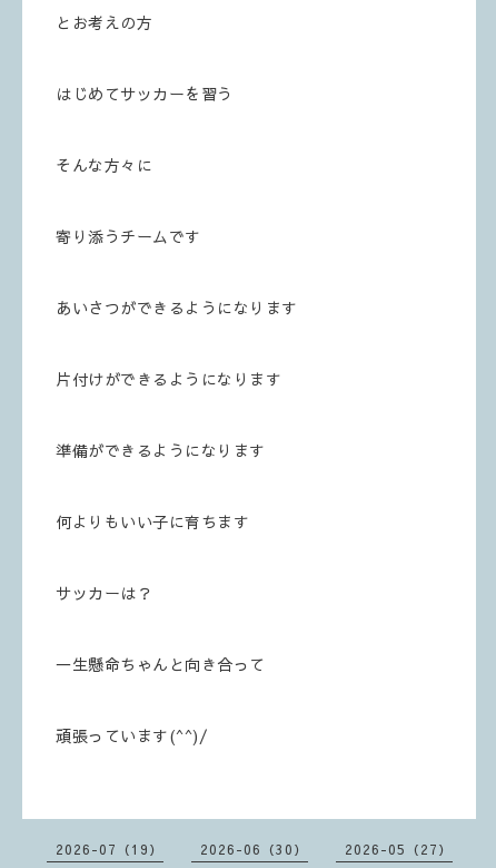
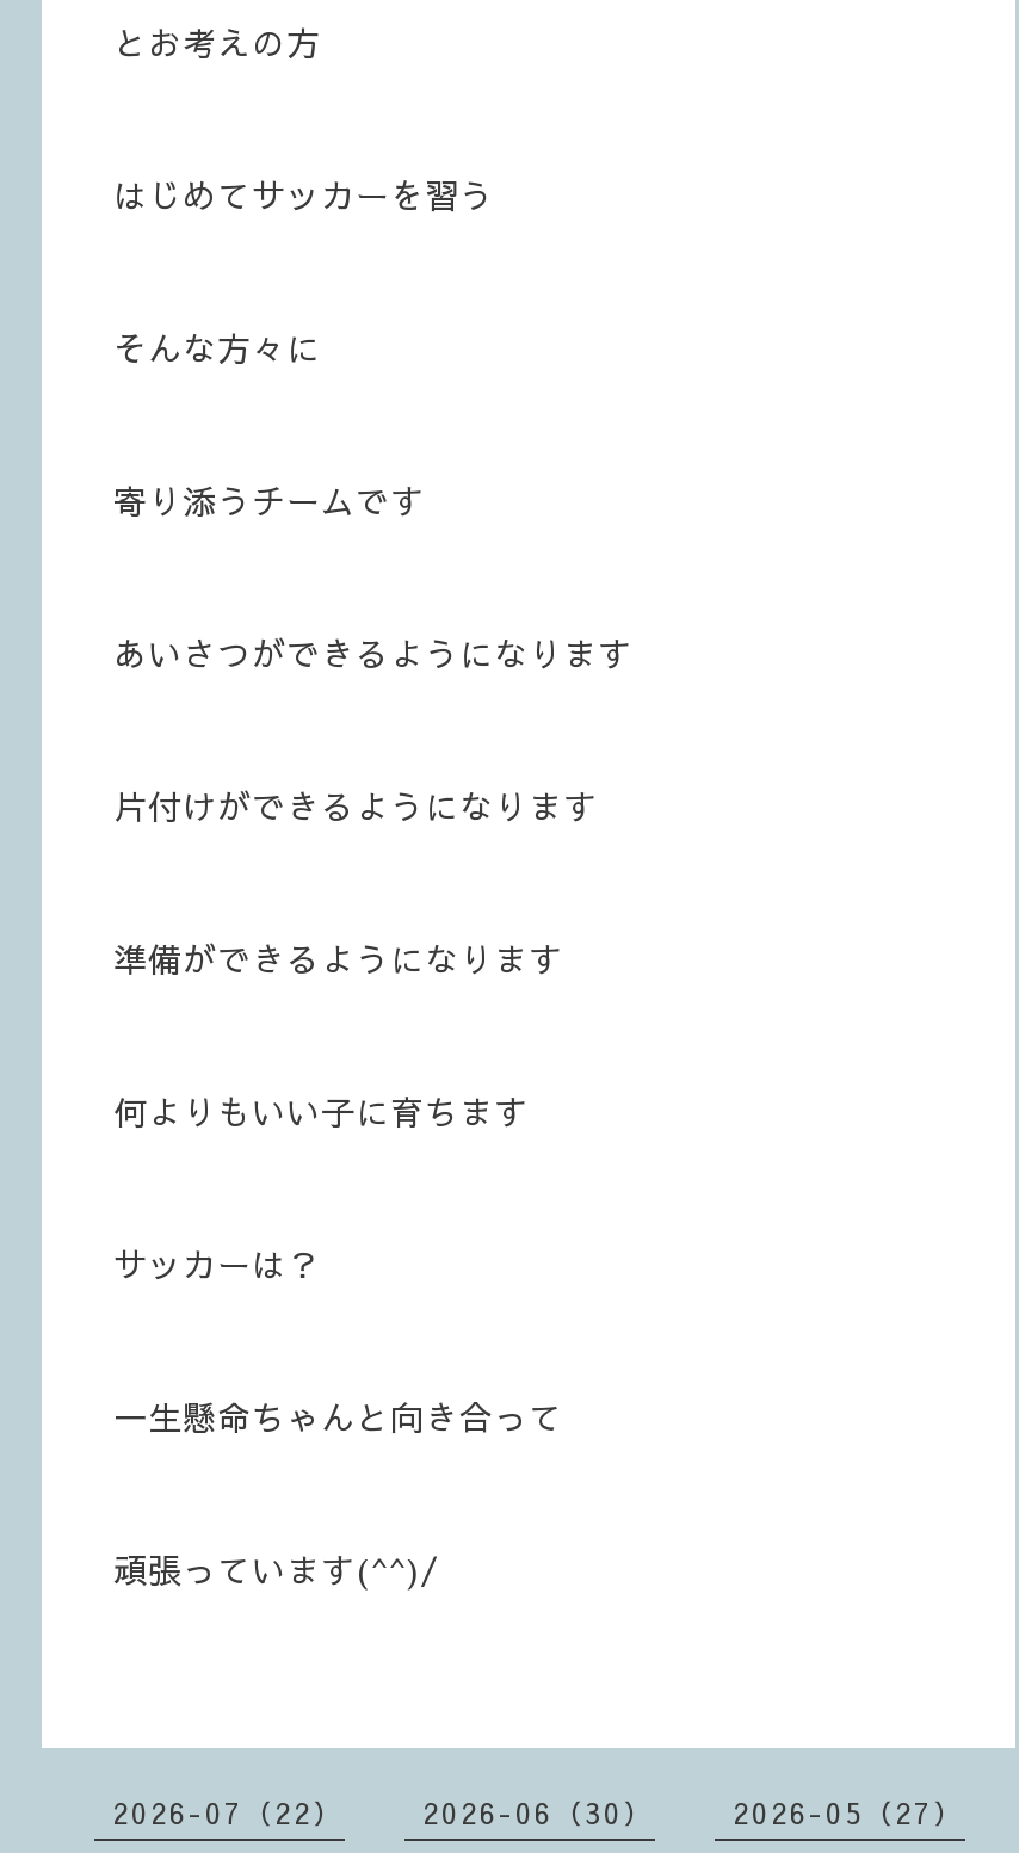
[55,840,163,858] 2026-07（19） -> [112,1793,344,1832] 2026-07（22）

